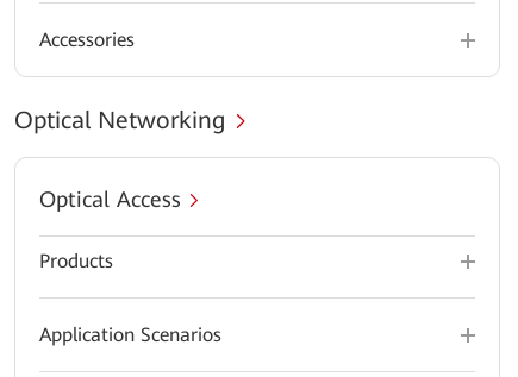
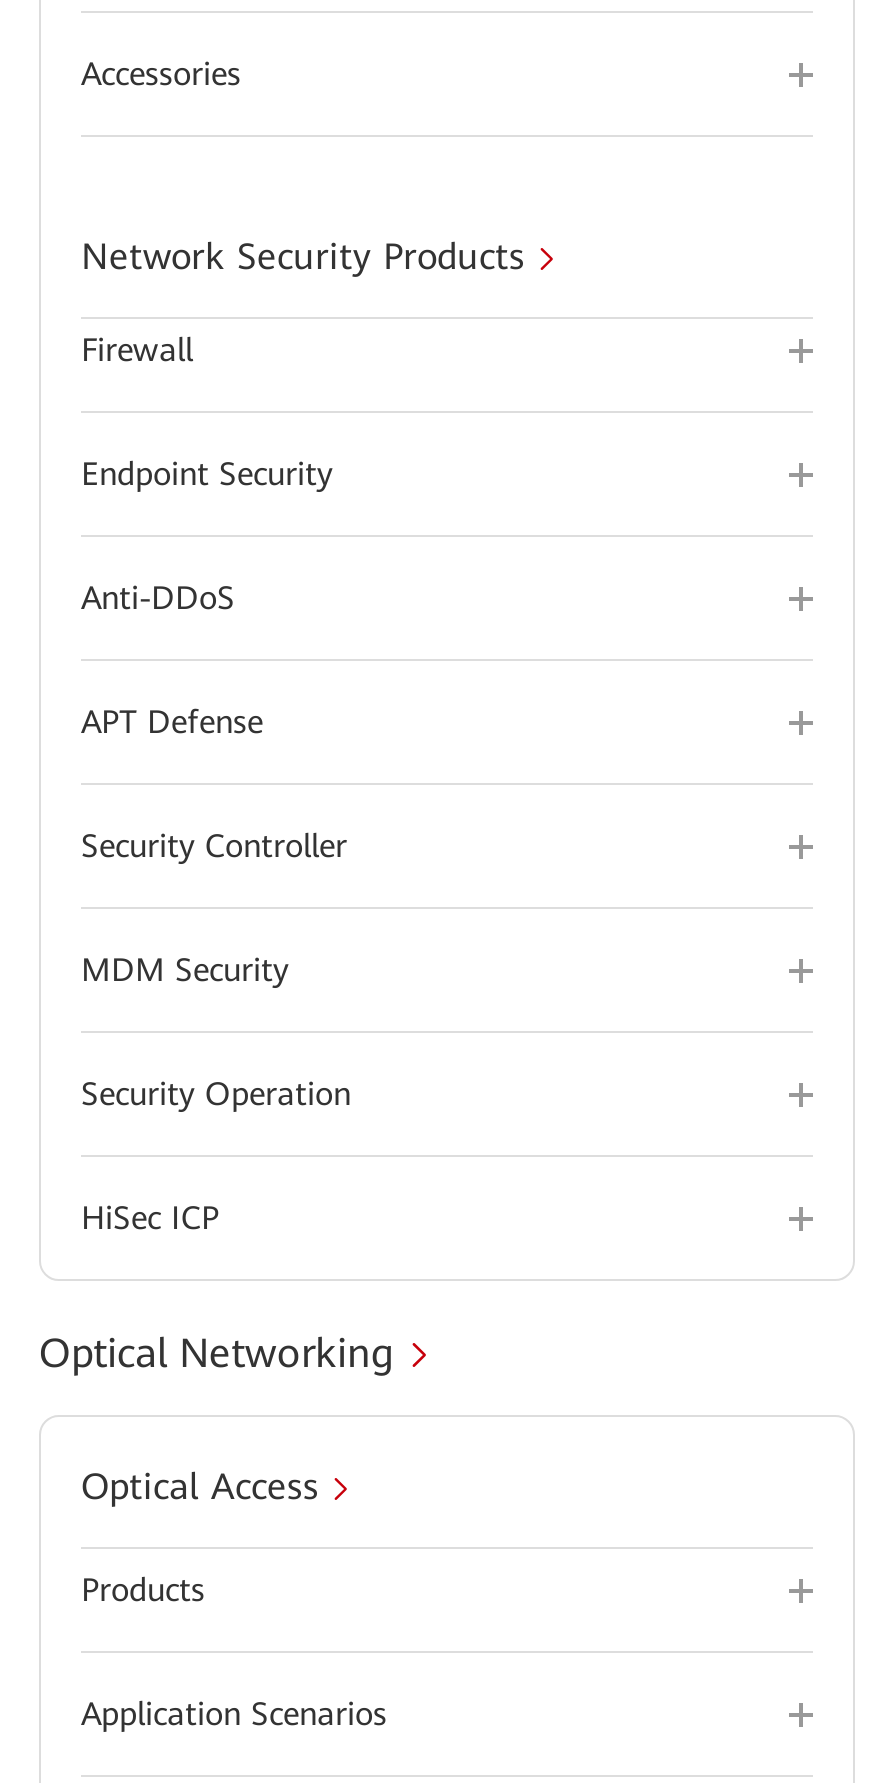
none -> [81,235,525,1237] Network Security Products | Firewall | Endpoint Security | Anti-DDoS | APT Defense | Security Controller | MDM Security | Security Operation | HiSec ICP

